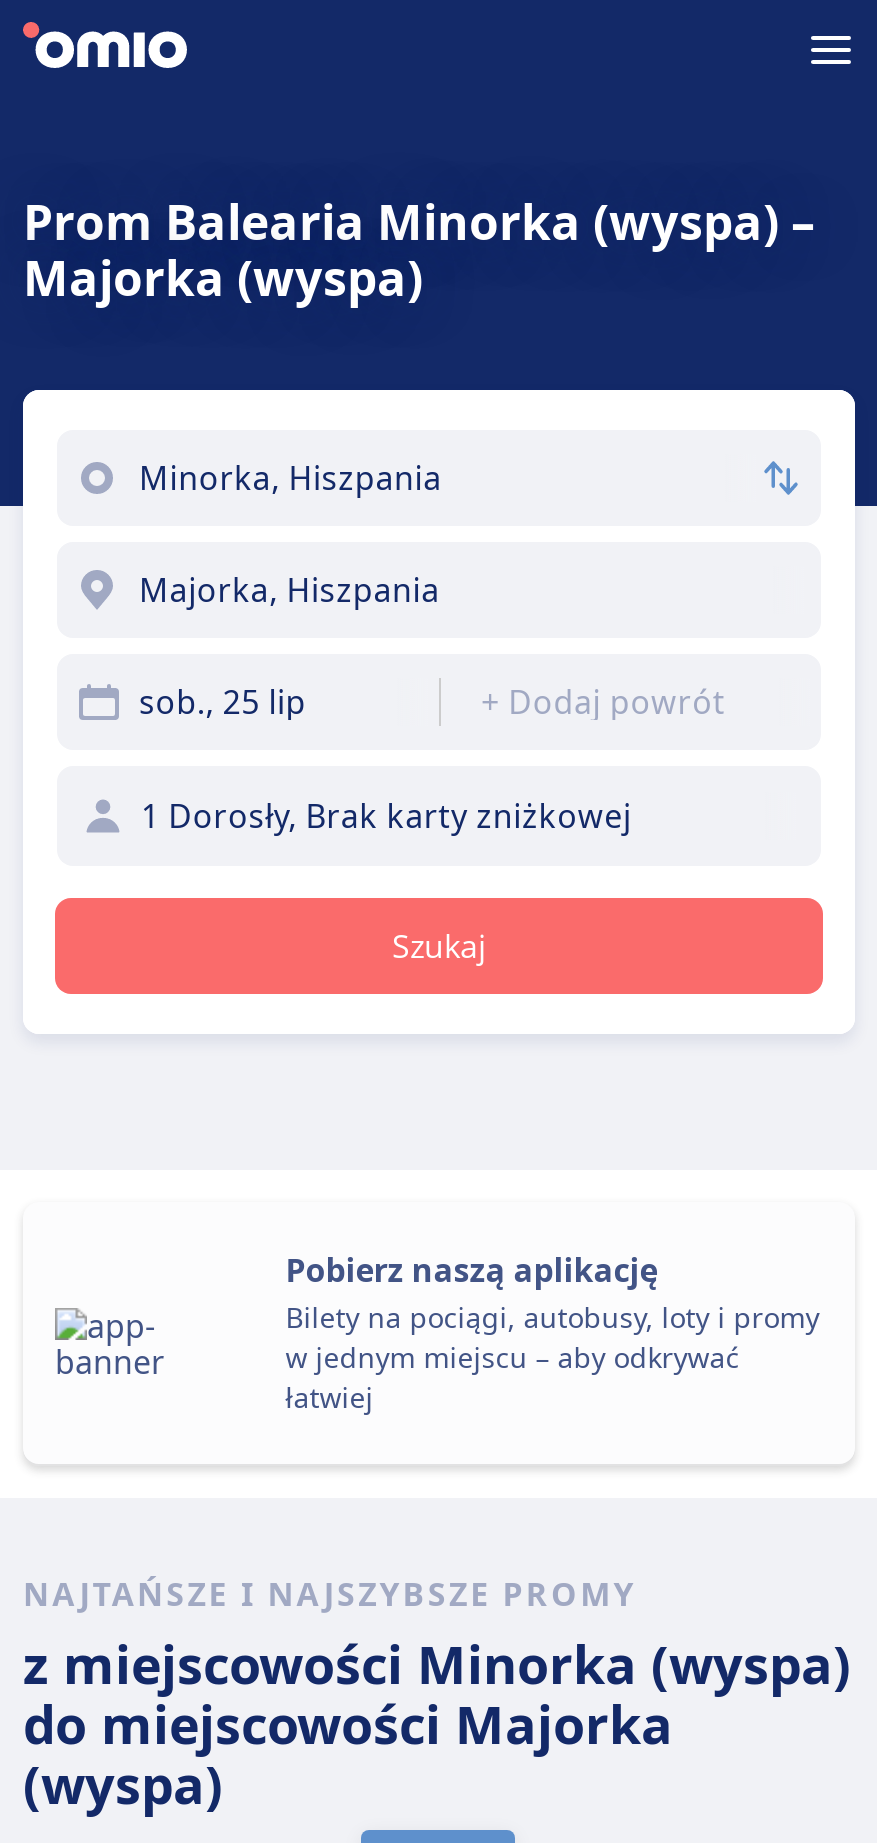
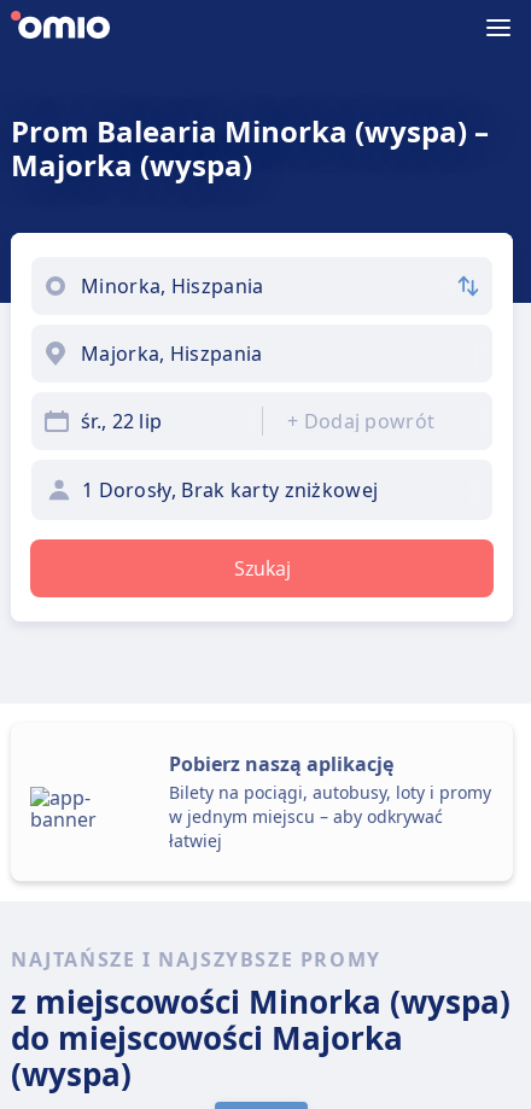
[139,680,306,724] sob., 25 lip -> [81,408,162,434] śr., 22 lip

